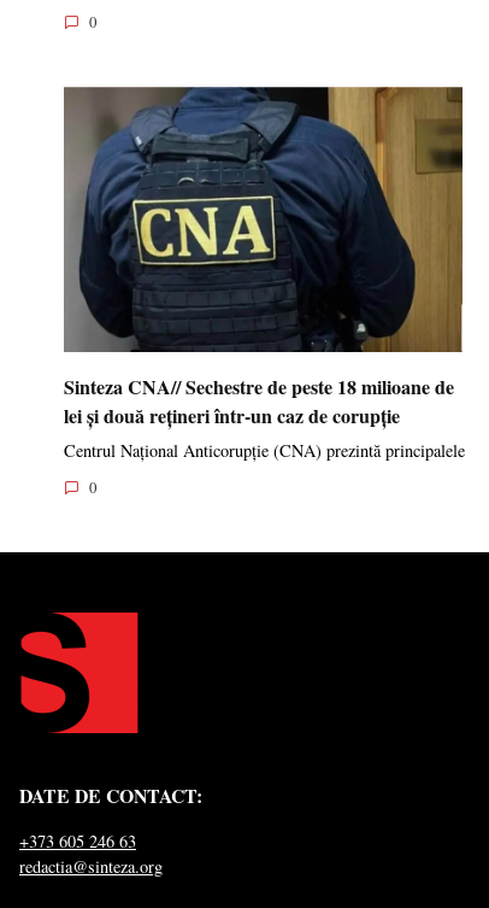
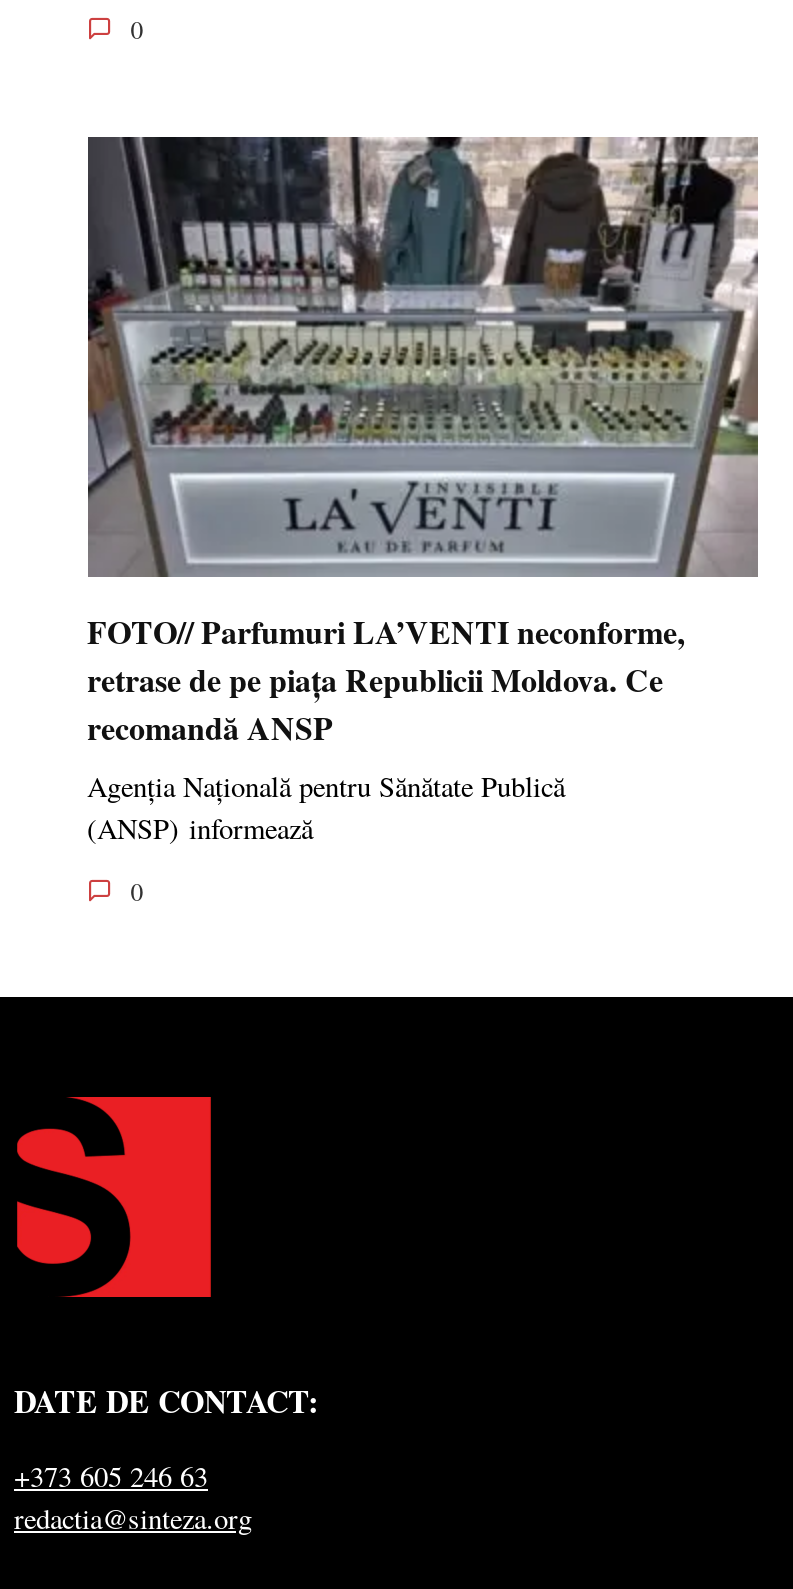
[63,86,467,461] [image] | Sinteza CNA// Sechestre de peste 18 milioane de | lei și două rețineri într-un caz de corupție | Centrul Național Anticorupție (CNA) prezintă principalele -> [87,136,760,847] [image] | FOTO// Parfumuri LA’VENTI neconforme, | retrase de pe piața Republicii Moldova. Ce | recomandă ANSP | Agenția Națională pentru Sănătate Publică | (ANSP) informează

